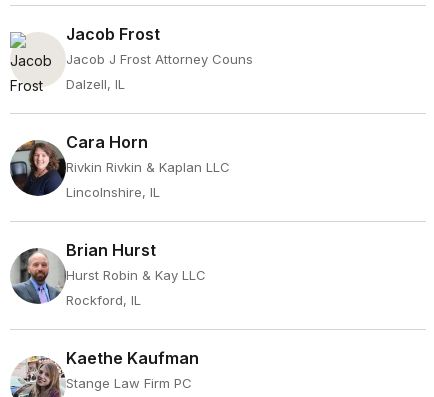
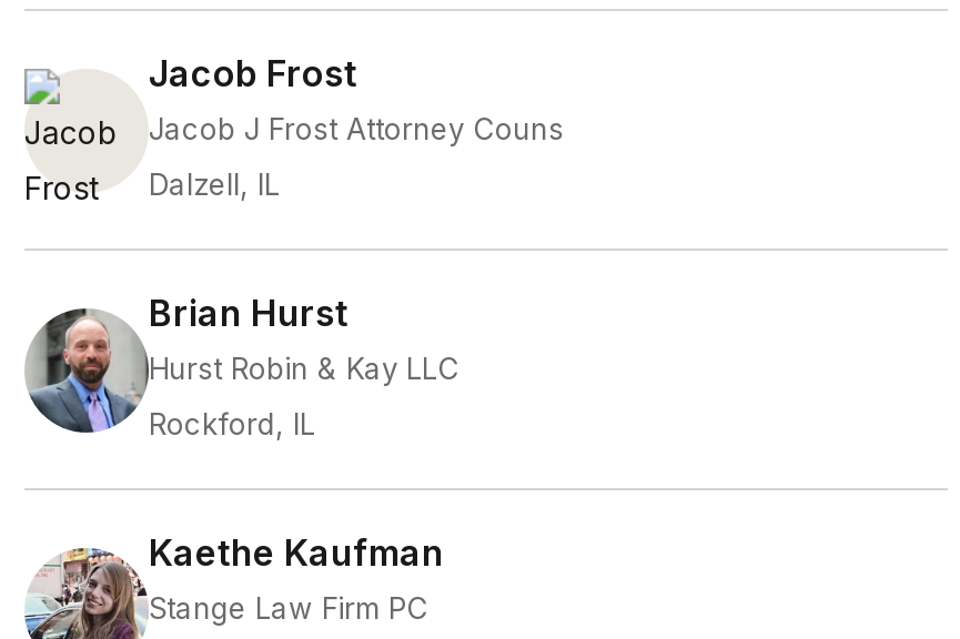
[10,132,230,200] [image] | Cara Horn | Rivkin Rivkin & Kaplan LLC | Lincolnshire, IL -> none

